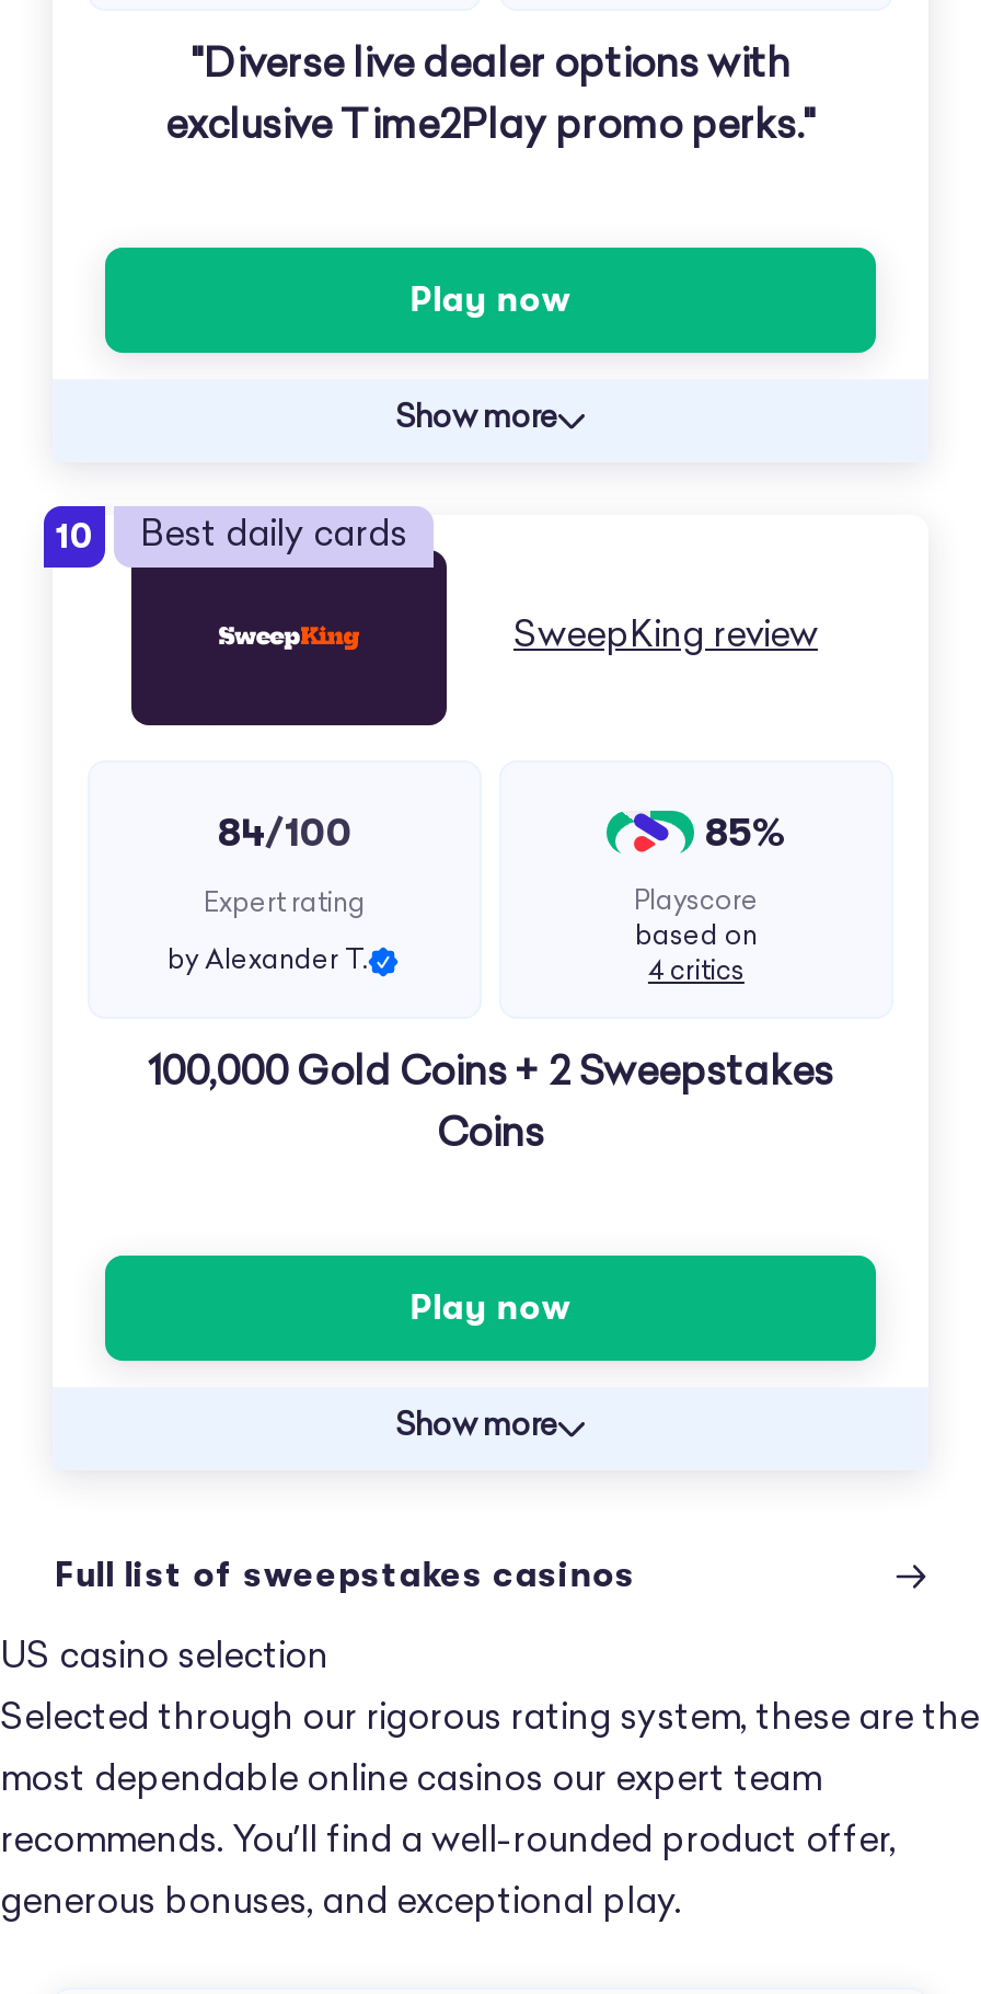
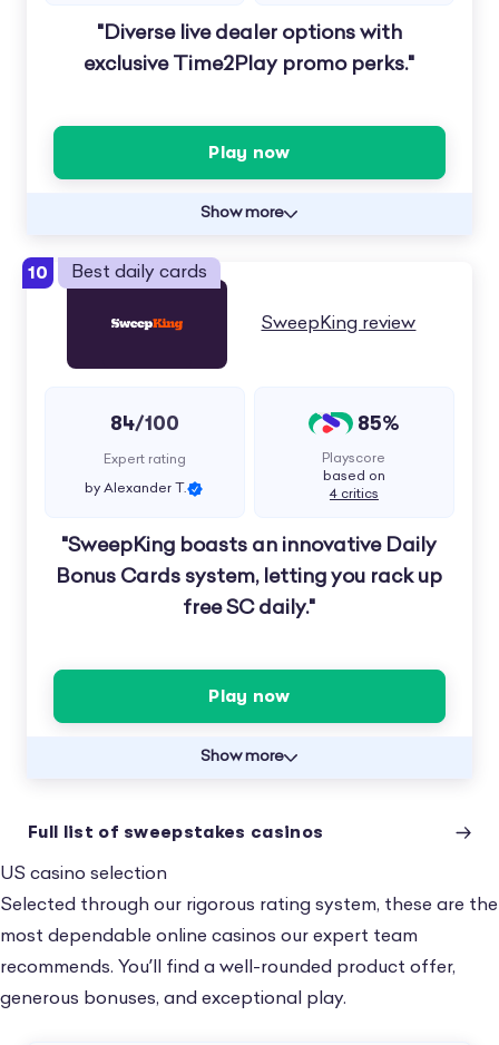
[148,1054,833,1157] 100,000 Gold Coins + 2 Sweepstakes | Coins -> [56,536,443,619] "SweepKing boasts an innovative Daily | Bonus Cards system, letting you rack up | free SC daily."

